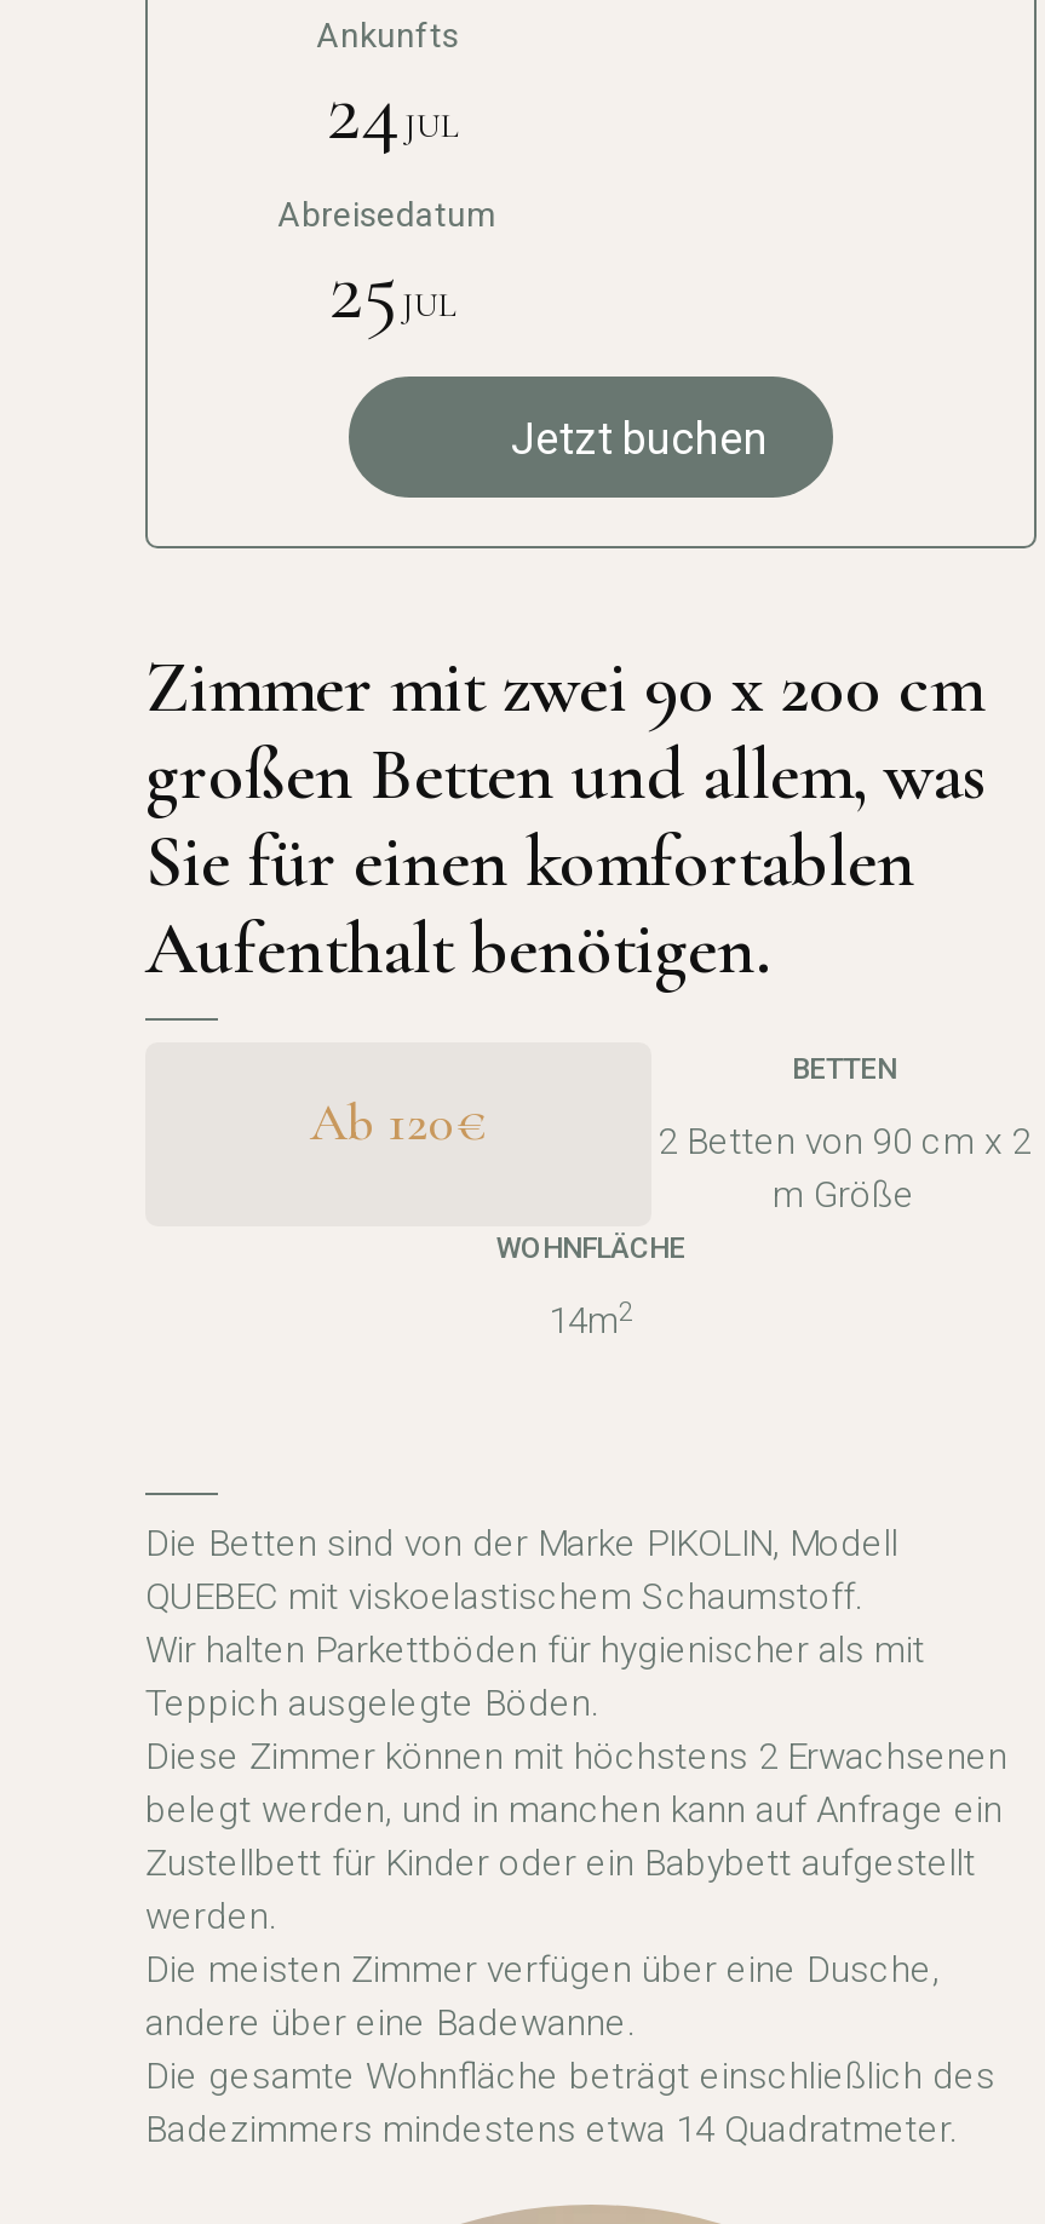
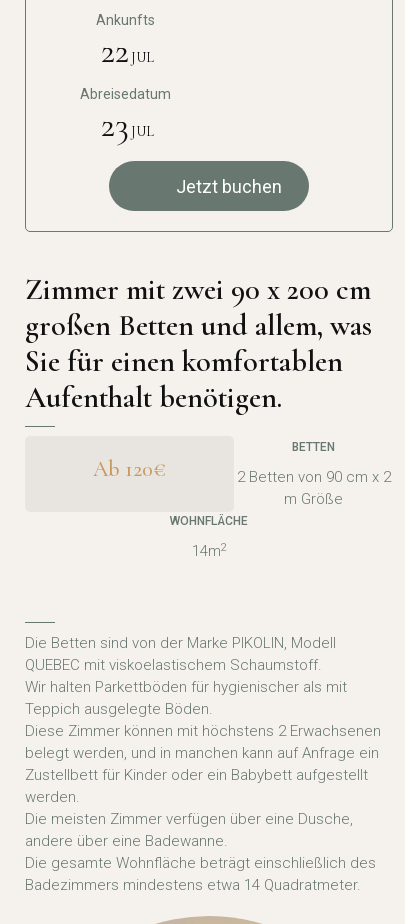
[327,60,460,162] 24 JUL -> [101,30,154,72] 22 JUL
[329,239,458,341] 25 JUL -> [101,104,154,146] 23 JUL

